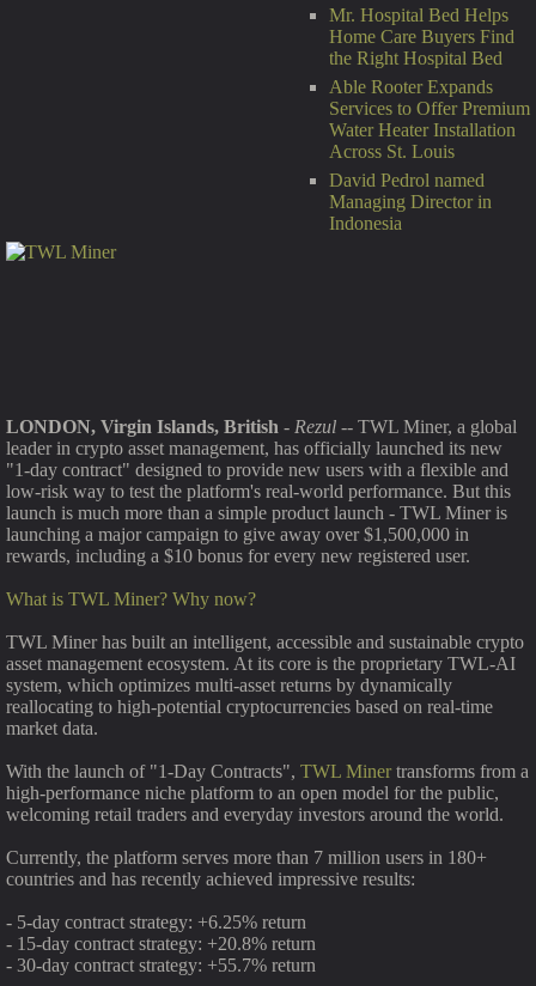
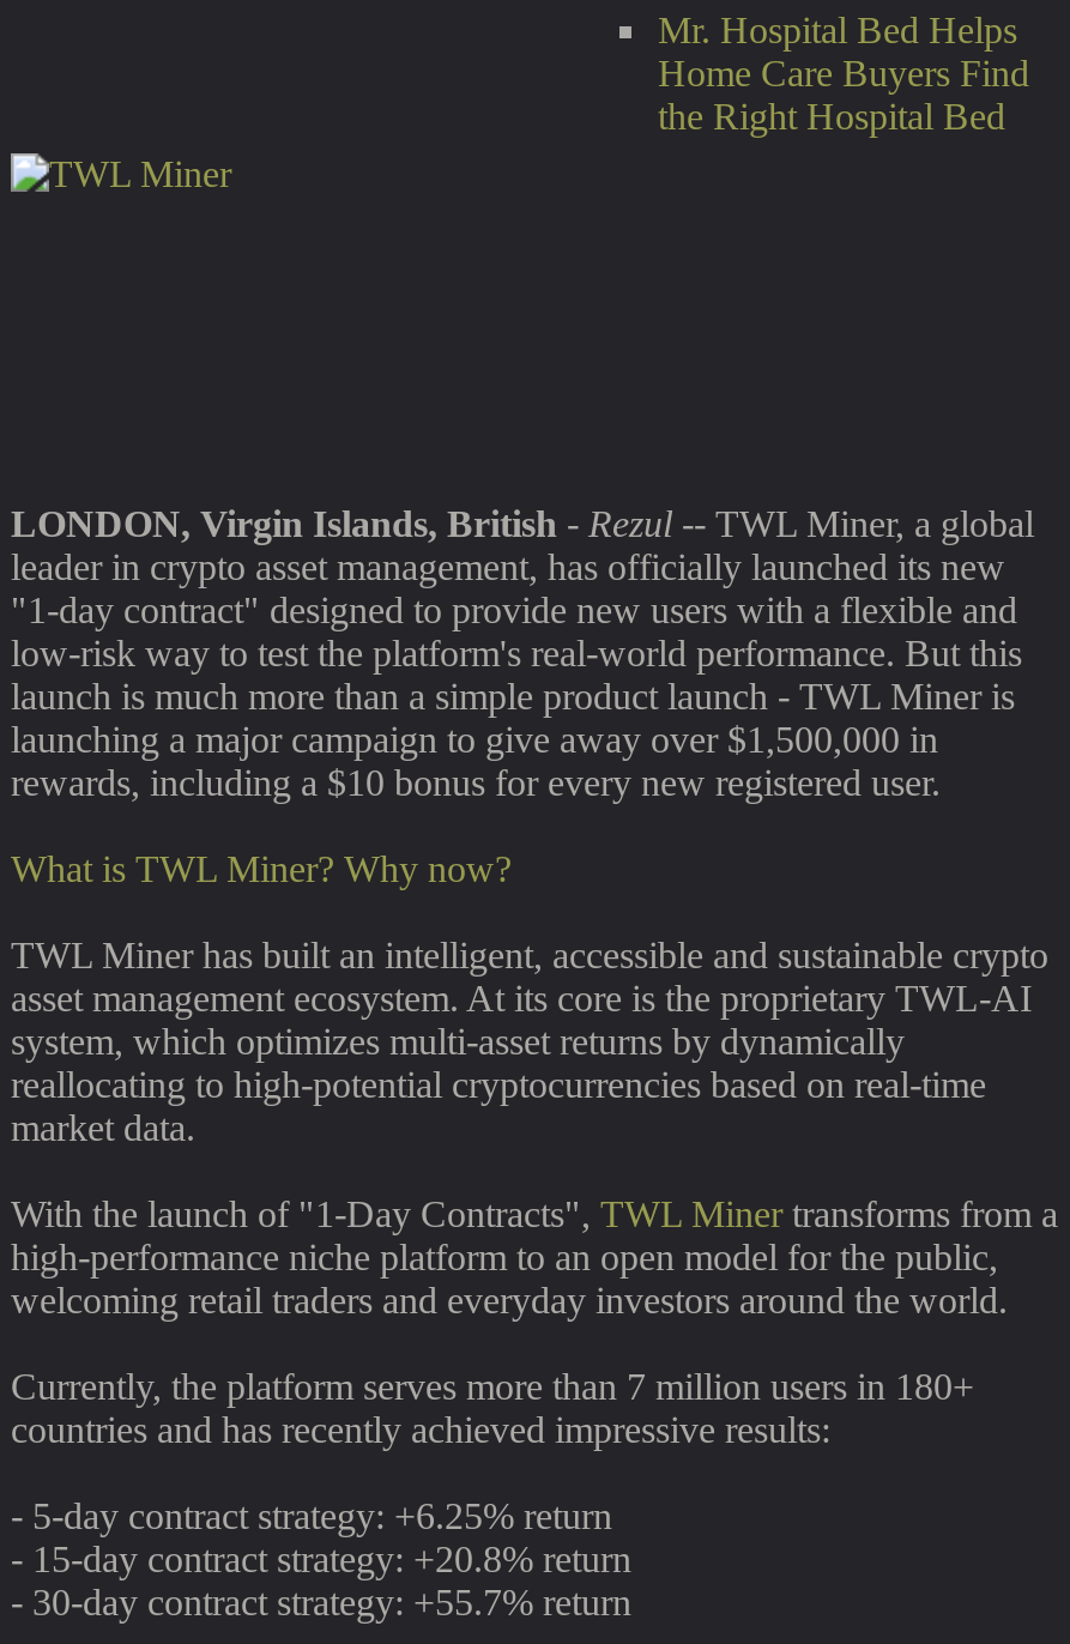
[329,77,530,233] Able Rooter Expands | Services to Offer Premium | Water Heater Installation | Across St. Louis | David Pedrol named | Managing Director in | Indonesia -> none

